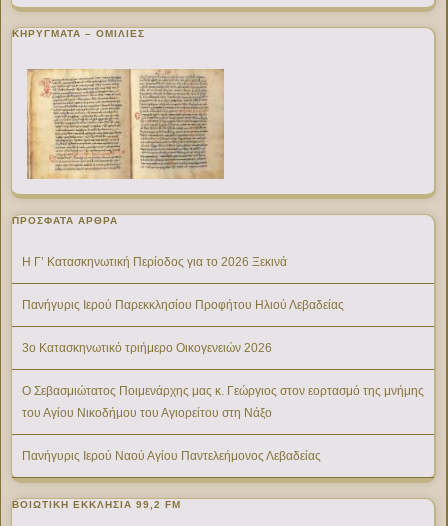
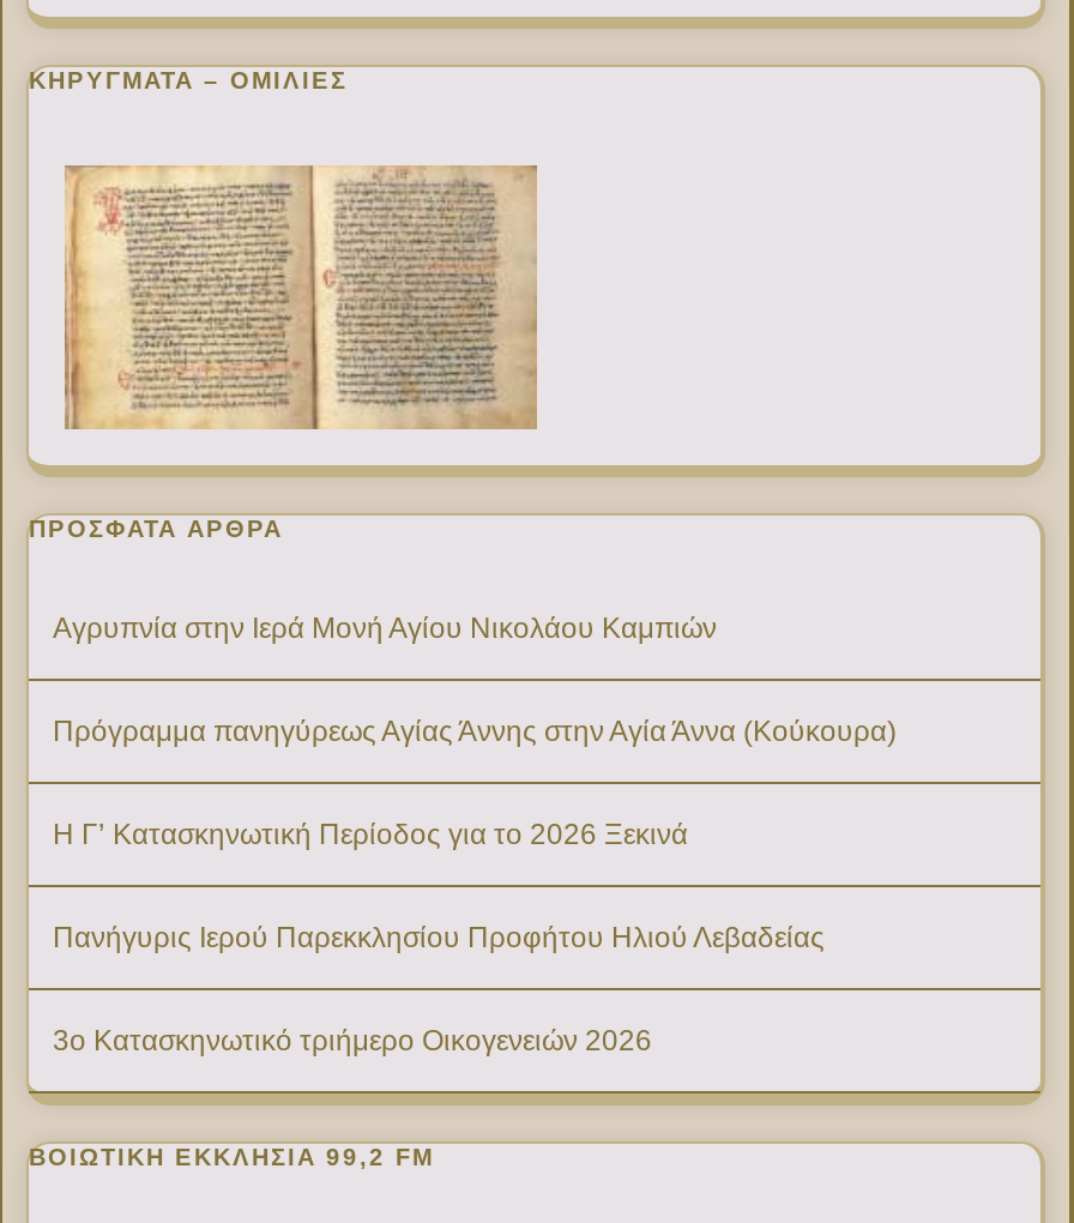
none -> [53,611,897,747] Αγρυπνία στην Ιερά Μονή Αγίου Νικολάου Καμπιών | Πρόγραμμα πανηγύρεως Αγίας Άννης στην Αγία Άννα (Κούκουρα)
moved [22,255,344,312] -> [53,817,825,953]: Η Γ’ Κατασκηνωτική Περίοδος για το 2026 Ξεκινά | Πανήγυρις Ιερού Παρεκκλησίου Προφήτου Ηλιού Λεβαδείας
[22,384,424,463] Ο Σεβασμιώτατος Ποιμενάρχης μας κ. Γεώργιος στον εορτασμό της μνήμης | του Αγίου Νικοδήμου του Αγιορείτου στη Νάξο | Πανήγυρις Ιερού Ναού Αγίου Παντελεήμονος Λεβαδείας -> none

